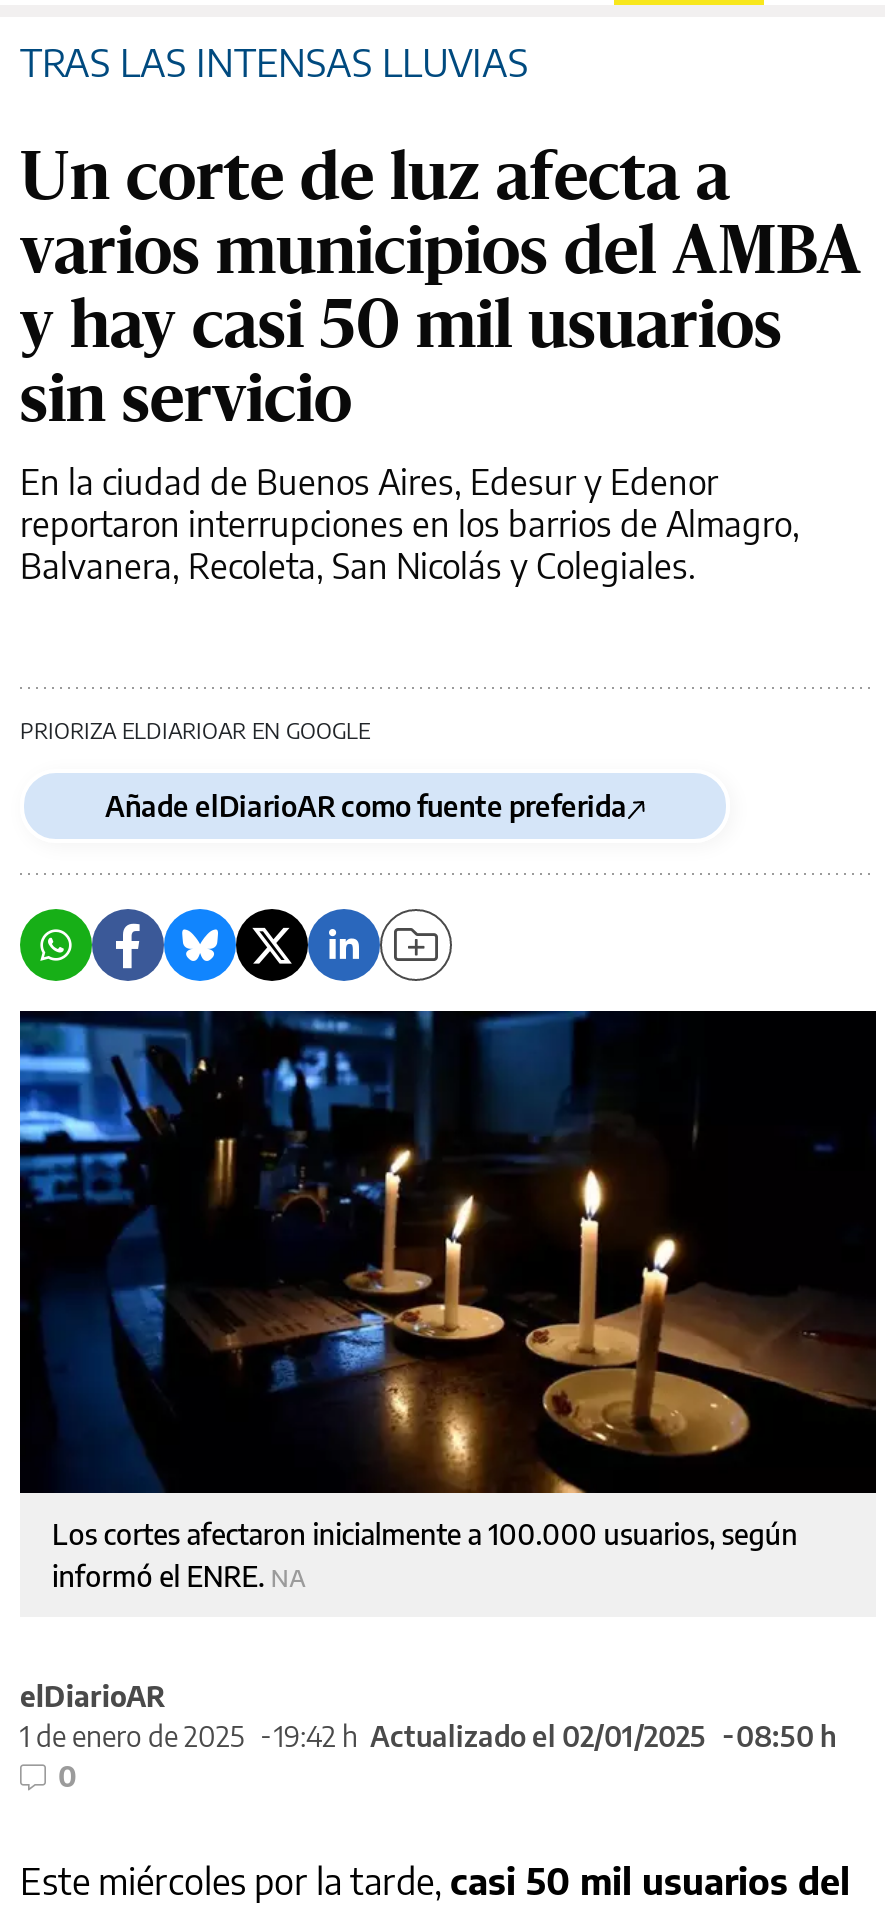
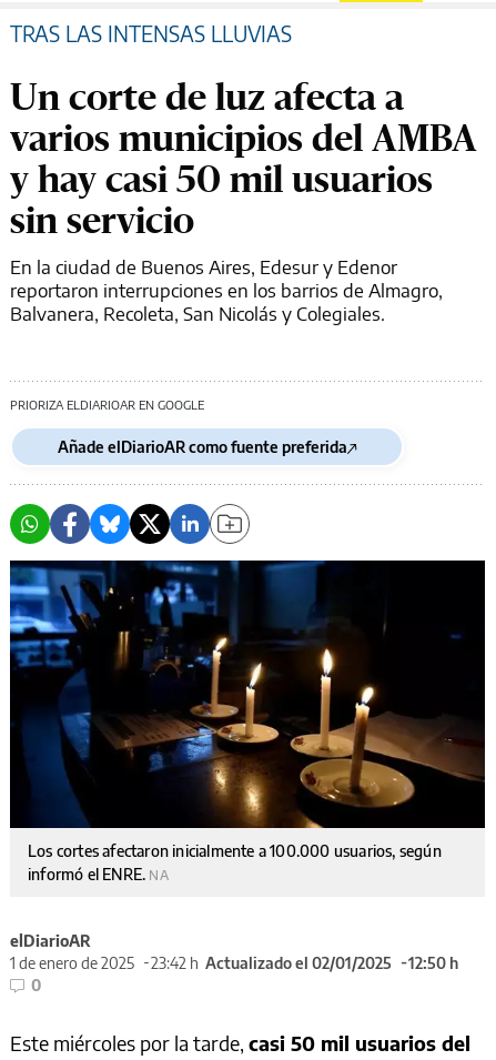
[274,1719,706,1753] 19:42 h Actualizado el 02/01/2025 -> [151,954,392,973] 23:42 h Actualizado el 02/01/2025
[736,1719,836,1753] 08:50 h -> [408,954,458,973] 12:50 h

